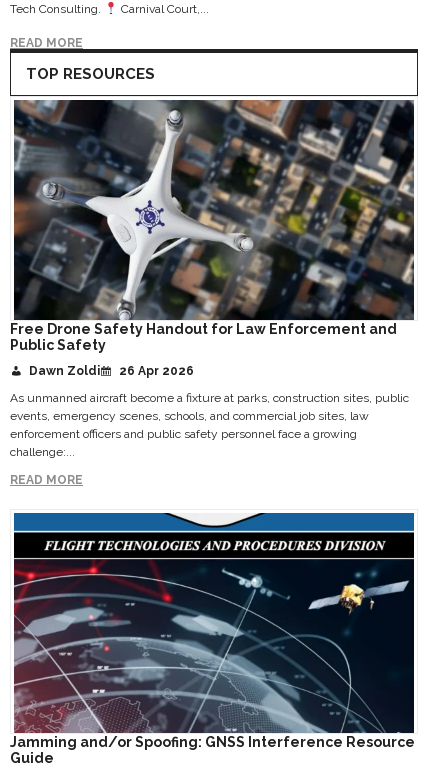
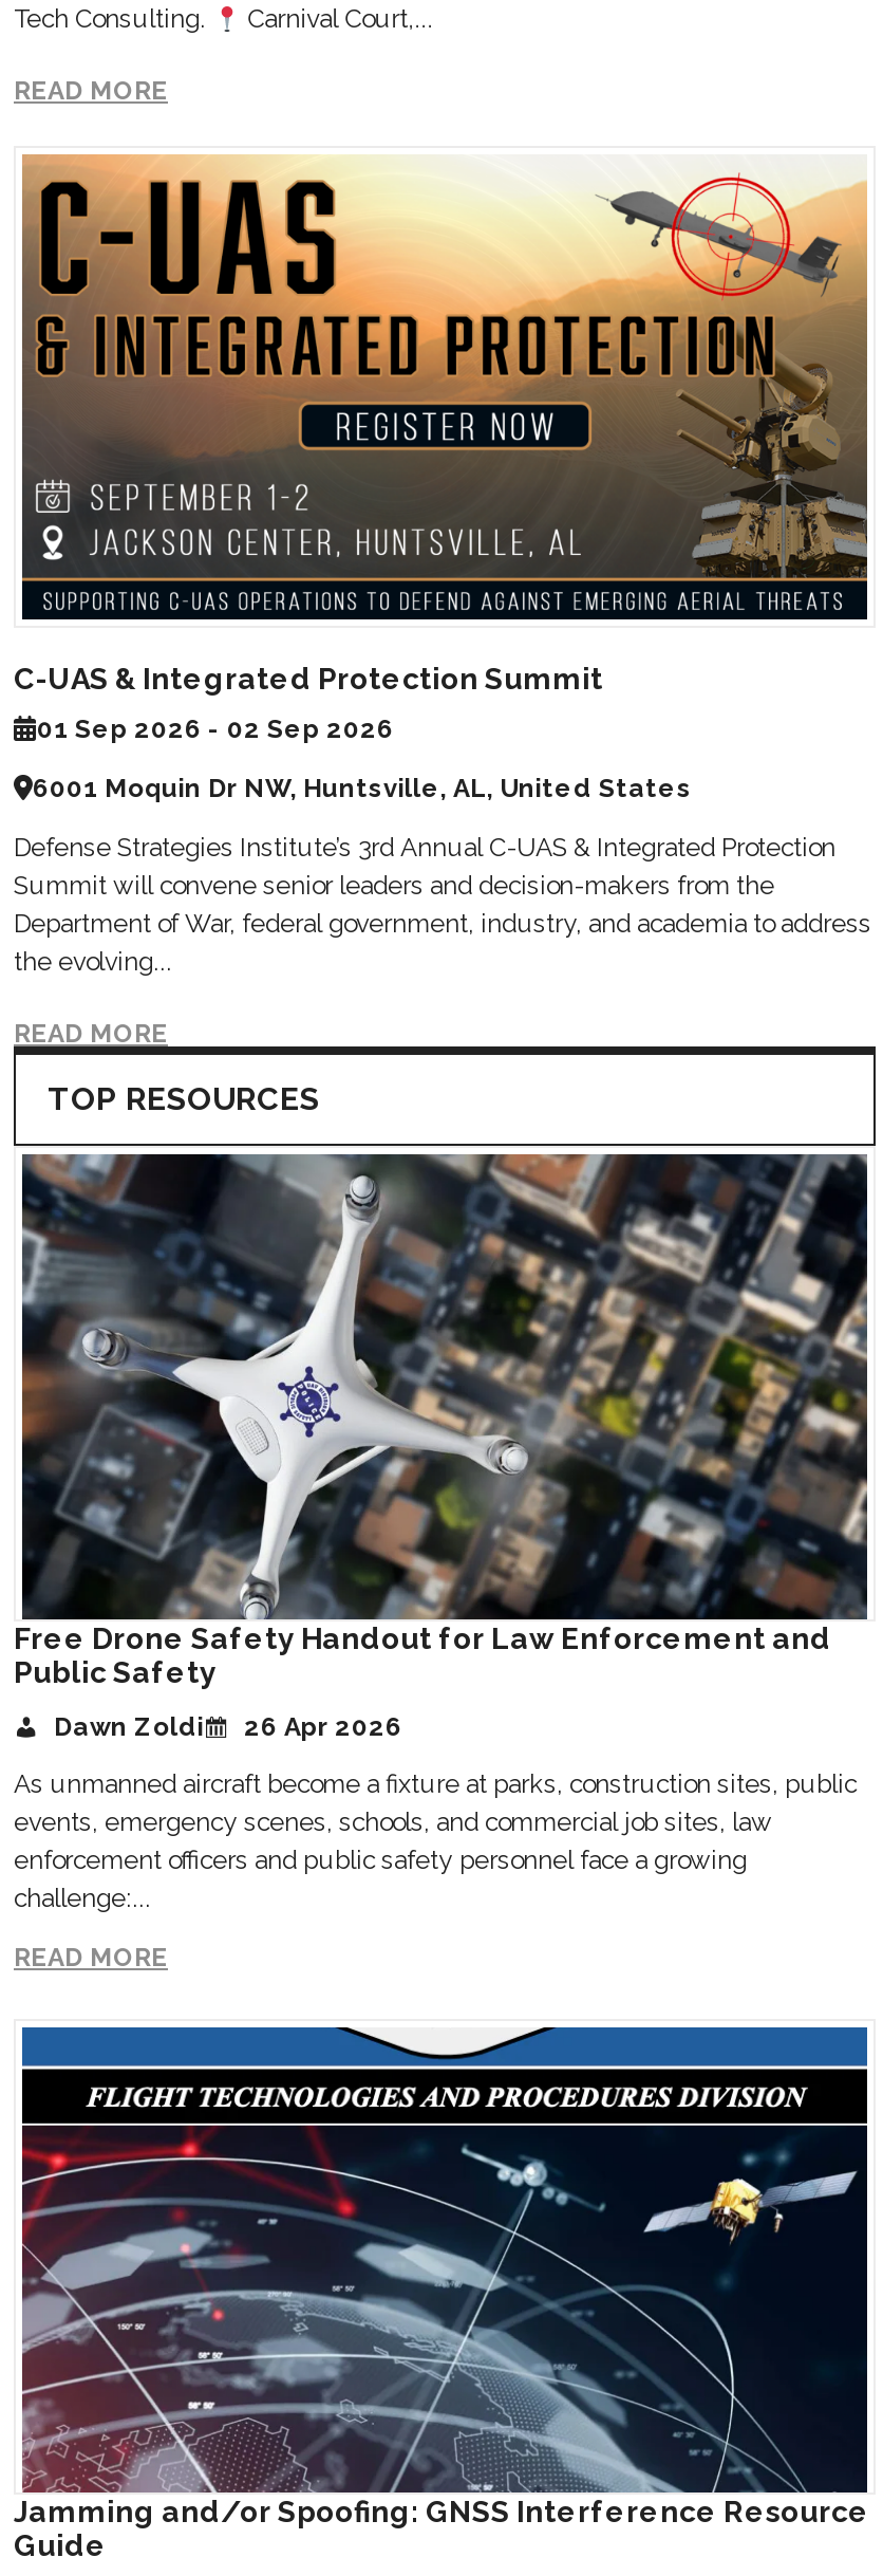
none -> [14,77,168,106] READ MORE
none -> [14,152,871,977] [image] | C-UAS & Integrated Protection Summit | 01 Sep 2026 - 02 Sep 2026 | 6001 Moquin Dr NW, Huntsville, AL, United States | Defense Strategies Institute’s 3rd Annual C-UAS & Integrated Protection | Summit will convene senior leaders and decision-makers from the | Department of War, federal government, industry, and academia to address | the evolving...

